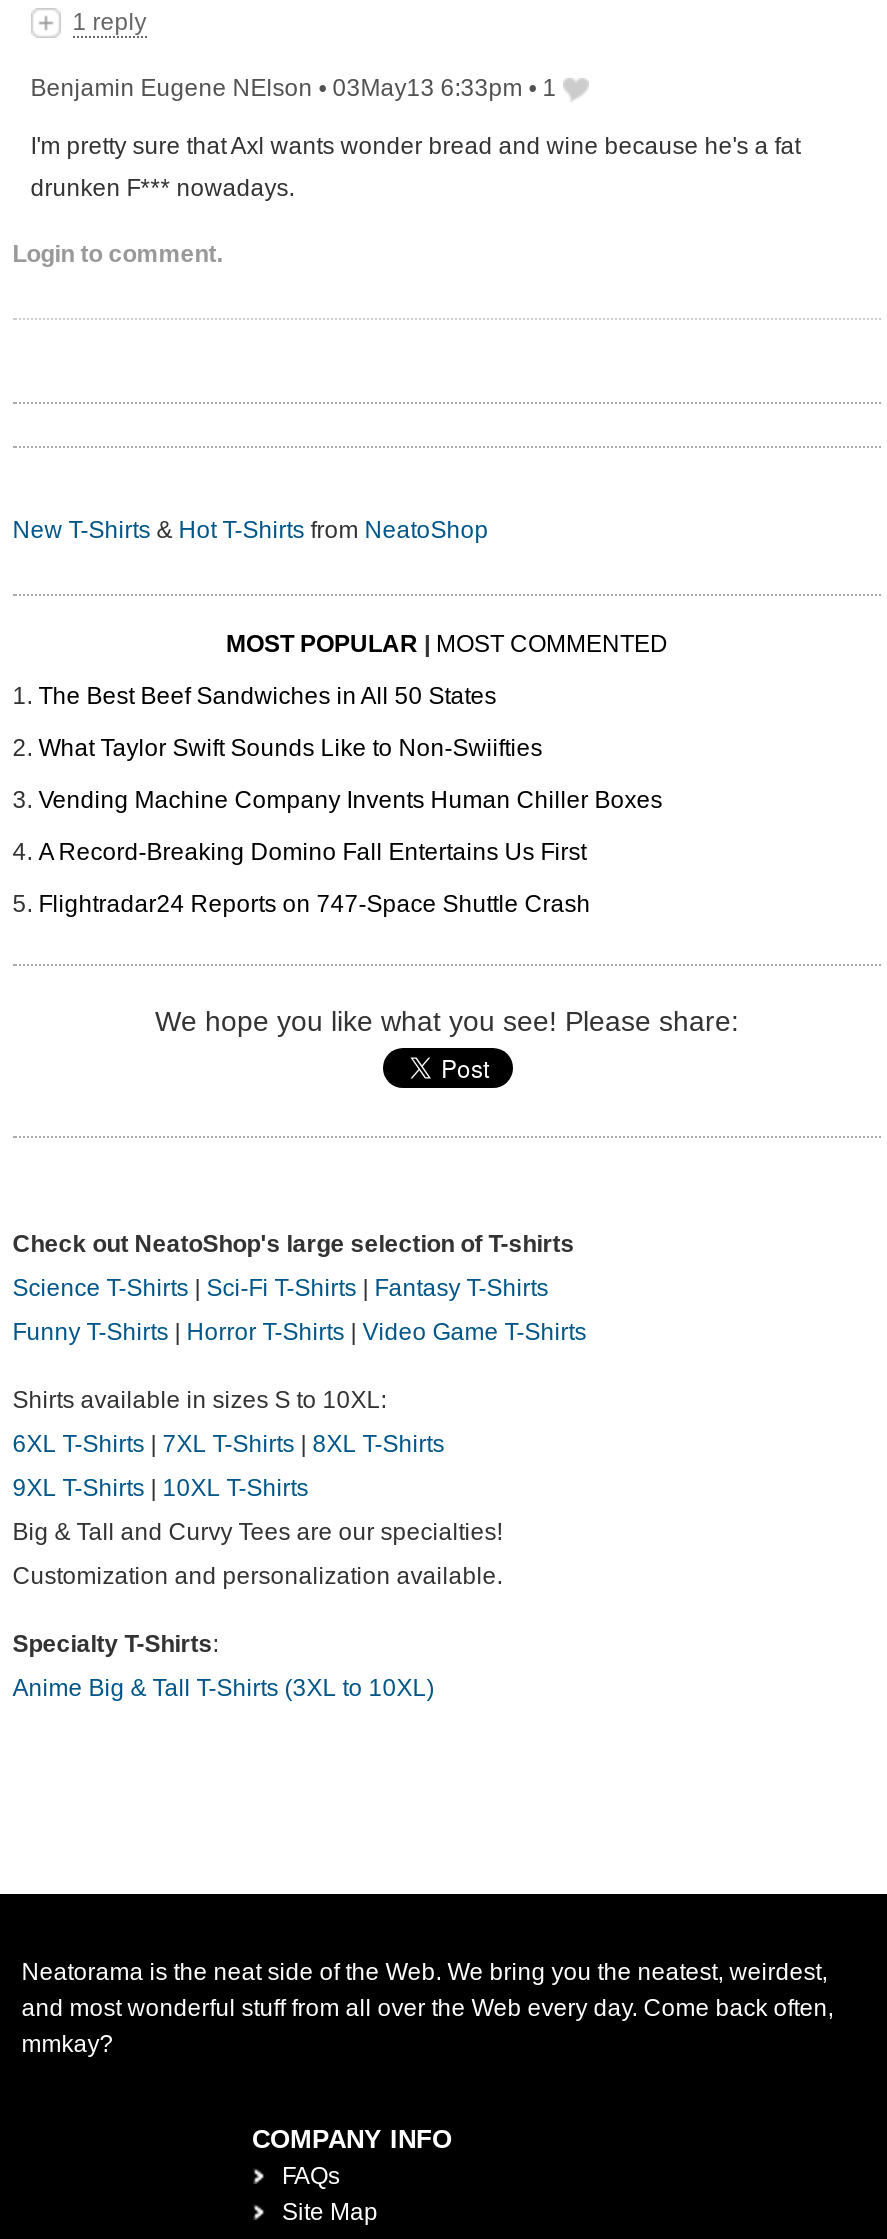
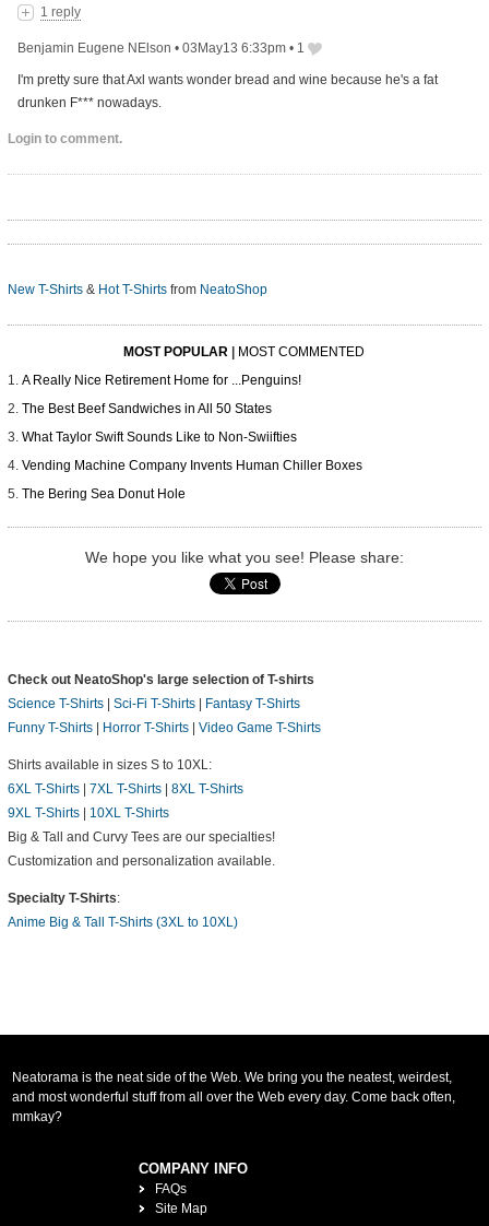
none -> [22,373,301,388] A Really Nice Retirement Home for ...Penguins!
moved [38,683,662,815] -> [22,401,362,473]: The Best Beef Sandwiches in All 50 States | What Taylor Swift Sounds Like to Non-Swiifties | Vending Machine Company Invents Human Chiller Boxes
[38,839,590,919] A Record-Breaking Domino Fall Entertains Us First | Flightradar24 Reports on 747-Space Shuttle Crash -> [22,487,185,502] The Bering Sea Donut Hole

